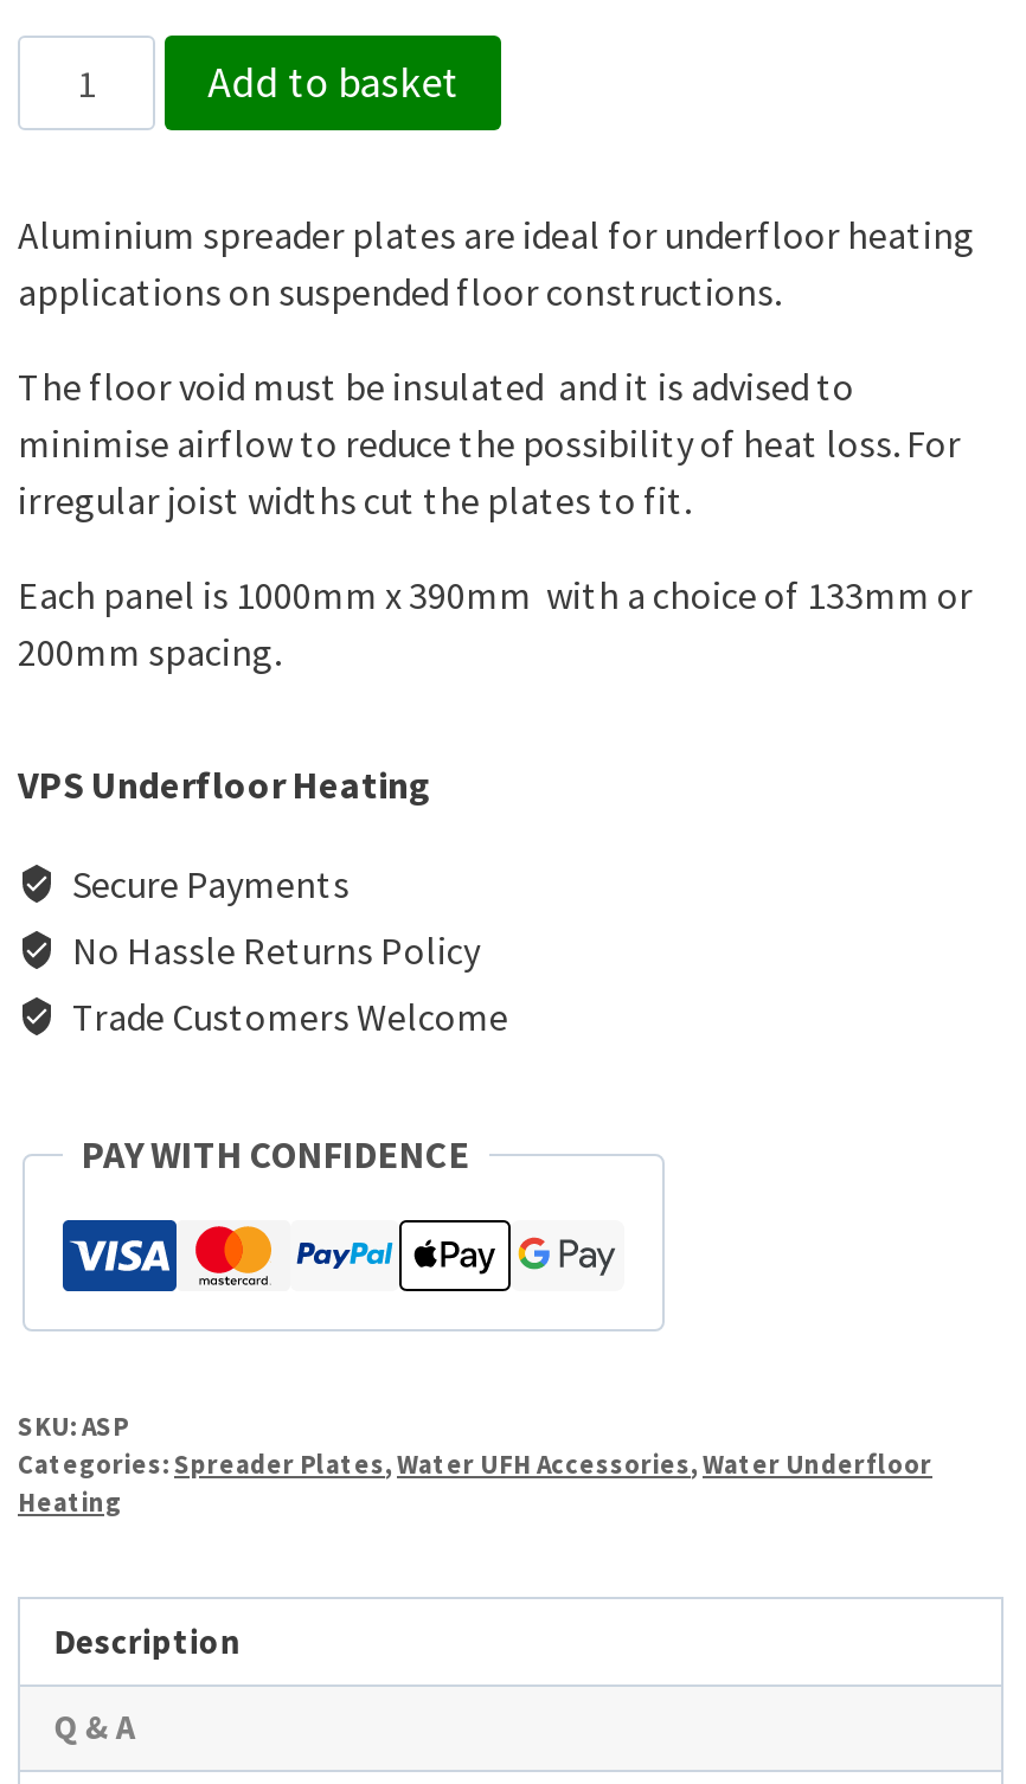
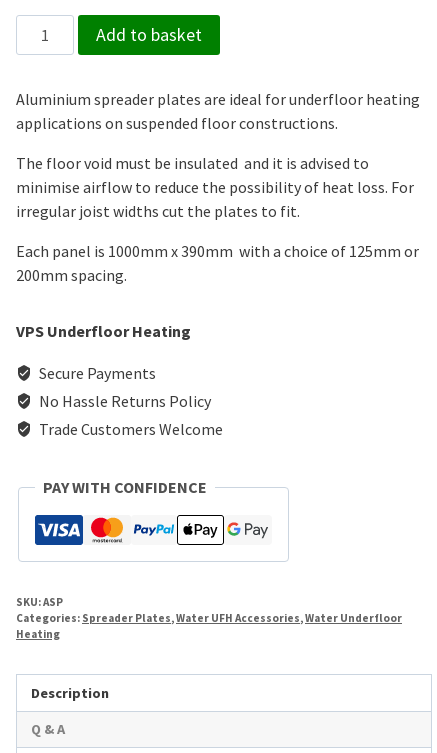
[18,572,973,620] Each panel is 1000mm x 390mm with a choice of 133mm or -> [16,241,419,261] Each panel is 1000mm x 390mm with a choice of 125mm or

